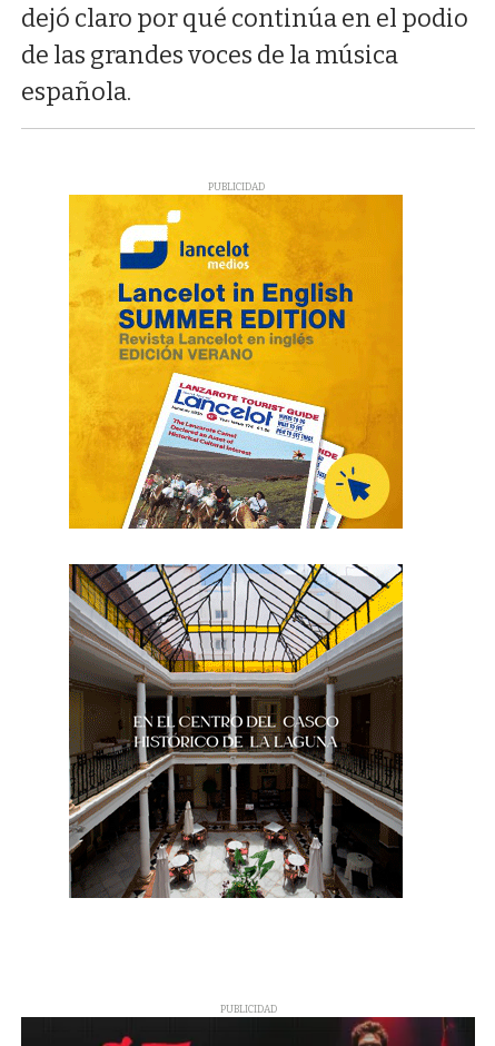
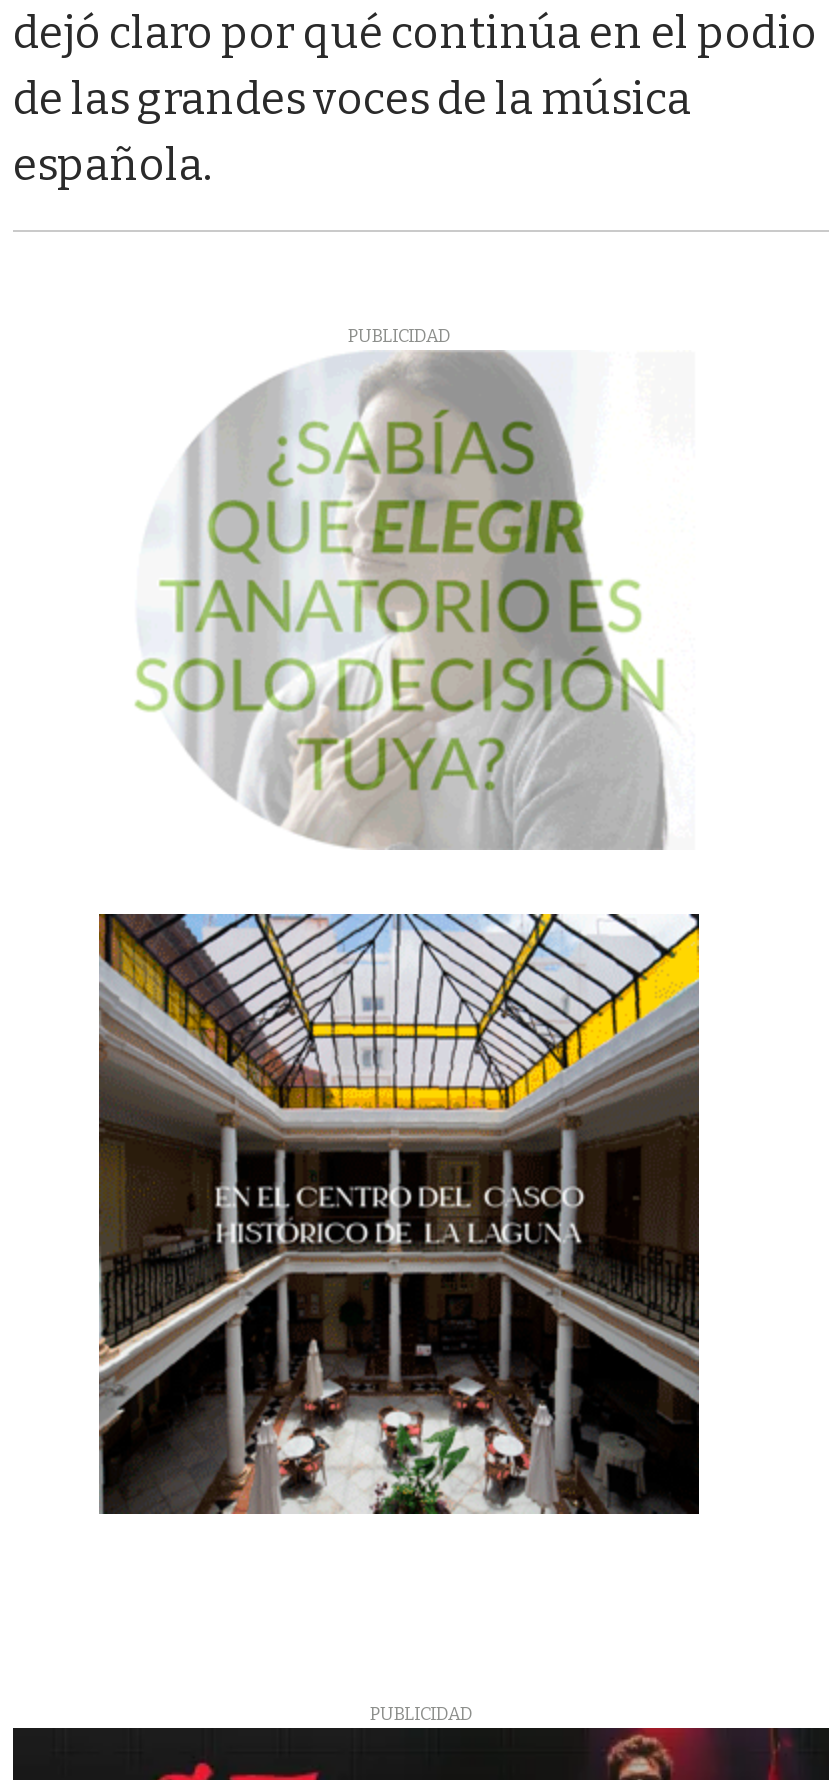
[68,194,404,530] [image] -> [99,350,699,850] [image]

